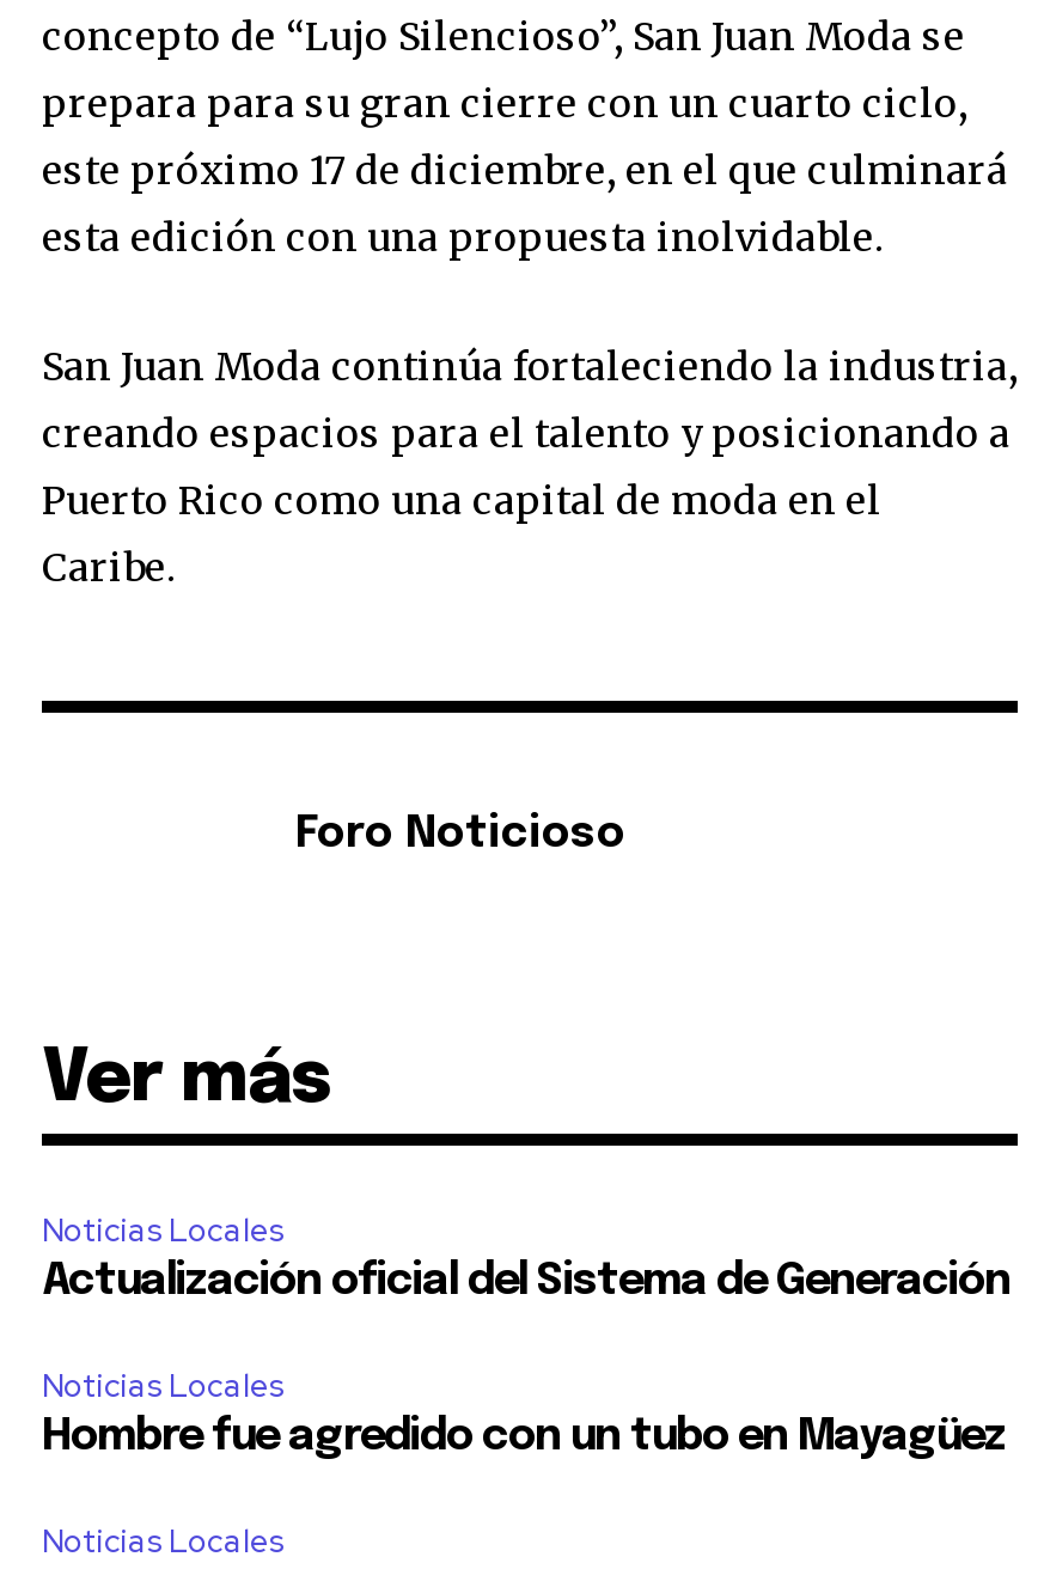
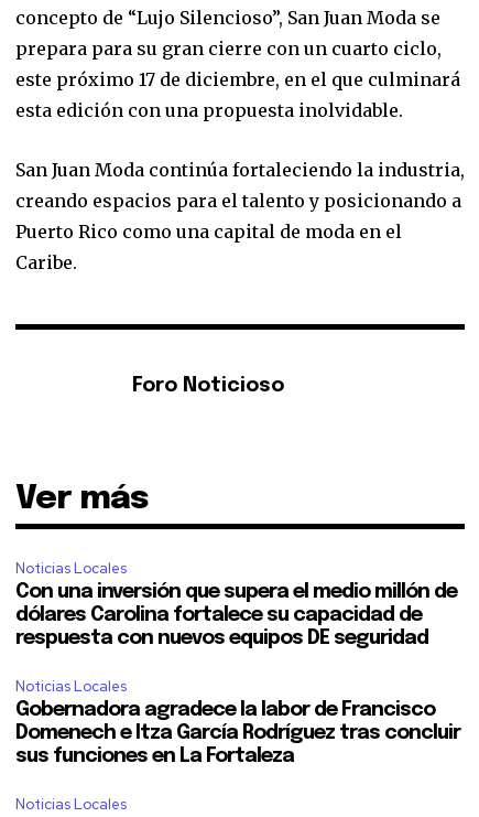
[42,1260,1011,1304] Actualización oficial del Sistema de Generación -> [15,582,457,648] Con una inversión que supera el medio millón de | dólares Carolina fortalece su capacidad de | respuesta con nuevos equipos DE seguridad
[42,1416,1006,1459] Hombre fue agredido con un tubo en Mayagüez -> [15,700,460,766] Gobernadora agradece la labor de Francisco | Domenech e Itza García Rodríguez tras concluir | sus funciones en La Fortaleza

